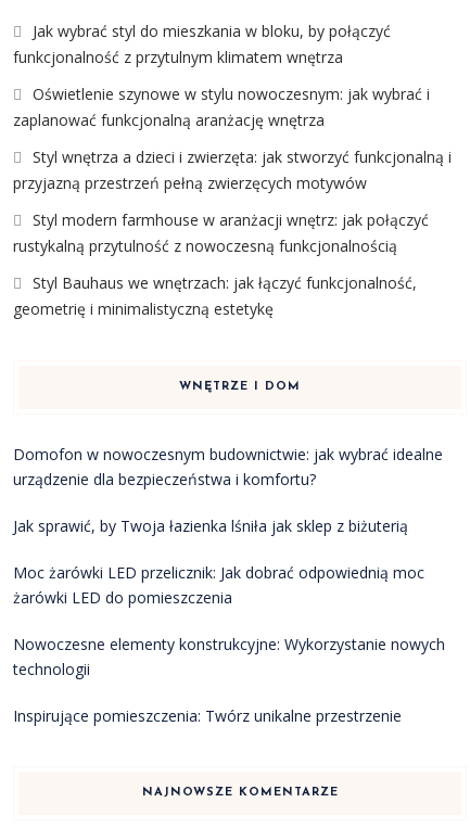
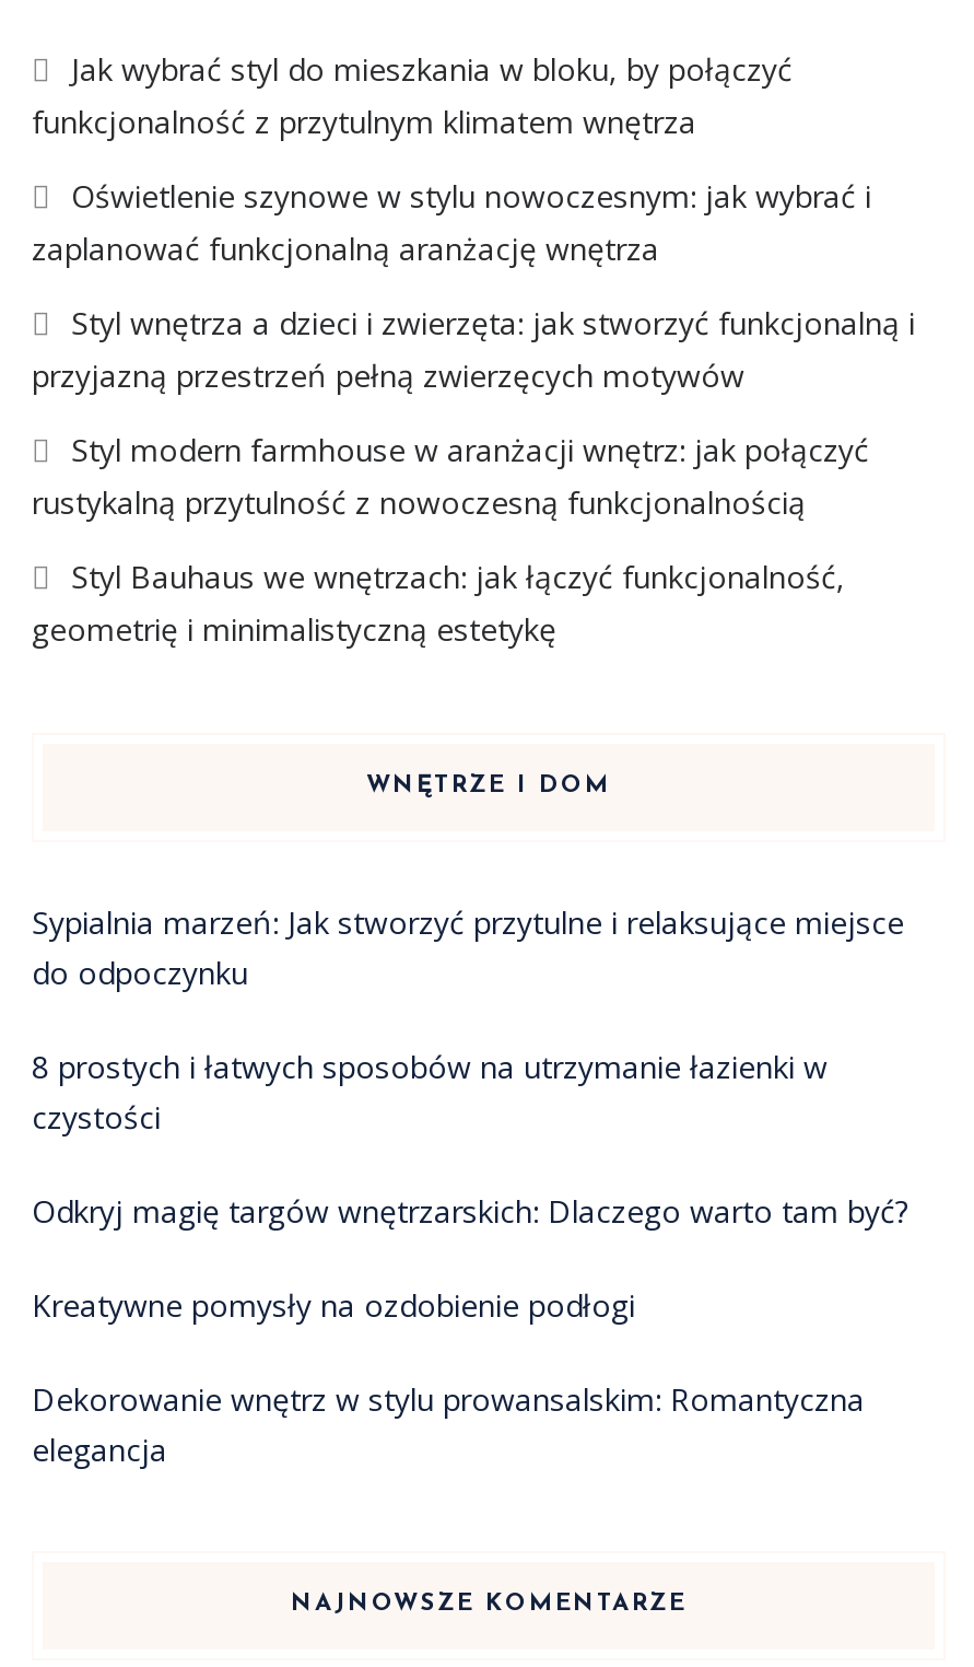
[13,444,443,489] Domofon w nowoczesnym budownictwie: jak wybrać idealne | urządzenie dla bezpieczeństwa i komfortu? -> [32,901,904,993] Sypialnia marzeń: Jak stworzyć przytulne i relaksujące miejsce | do odpoczynku
[13,515,408,536] Jak sprawić, by Twoja łazienka lśniła jak sklep z biżuterią -> [32,1046,828,1138] 8 prostych i łatwych sposobów na utrzymanie łazienki w | czystości
[13,562,424,608] Moc żarówki LED przelicznik: Jak dobrać odpowiednią moc | żarówki LED do pomieszczenia -> [32,1190,908,1232] Odkryj magię targów wnętrzarskich: Dlaczego warto tam być?
[13,634,445,679] Nowoczesne elementy konstrukcyjne: Wykorzystanie nowych | technologii -> [32,1284,635,1326] Kreatywne pomysły na ozdobienie podłogi
[13,705,402,726] Inspirujące pomieszczenia: Twórz unikalne przestrzenie -> [32,1378,865,1470] Dekorowanie wnętrz w stylu prowansalskim: Romantyczna | elegancja

